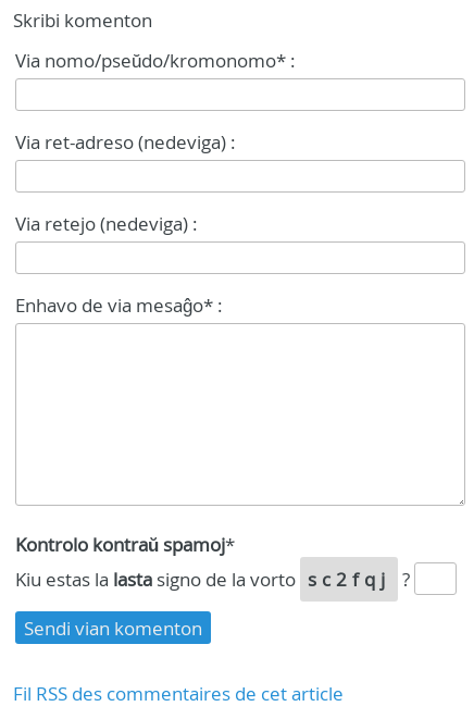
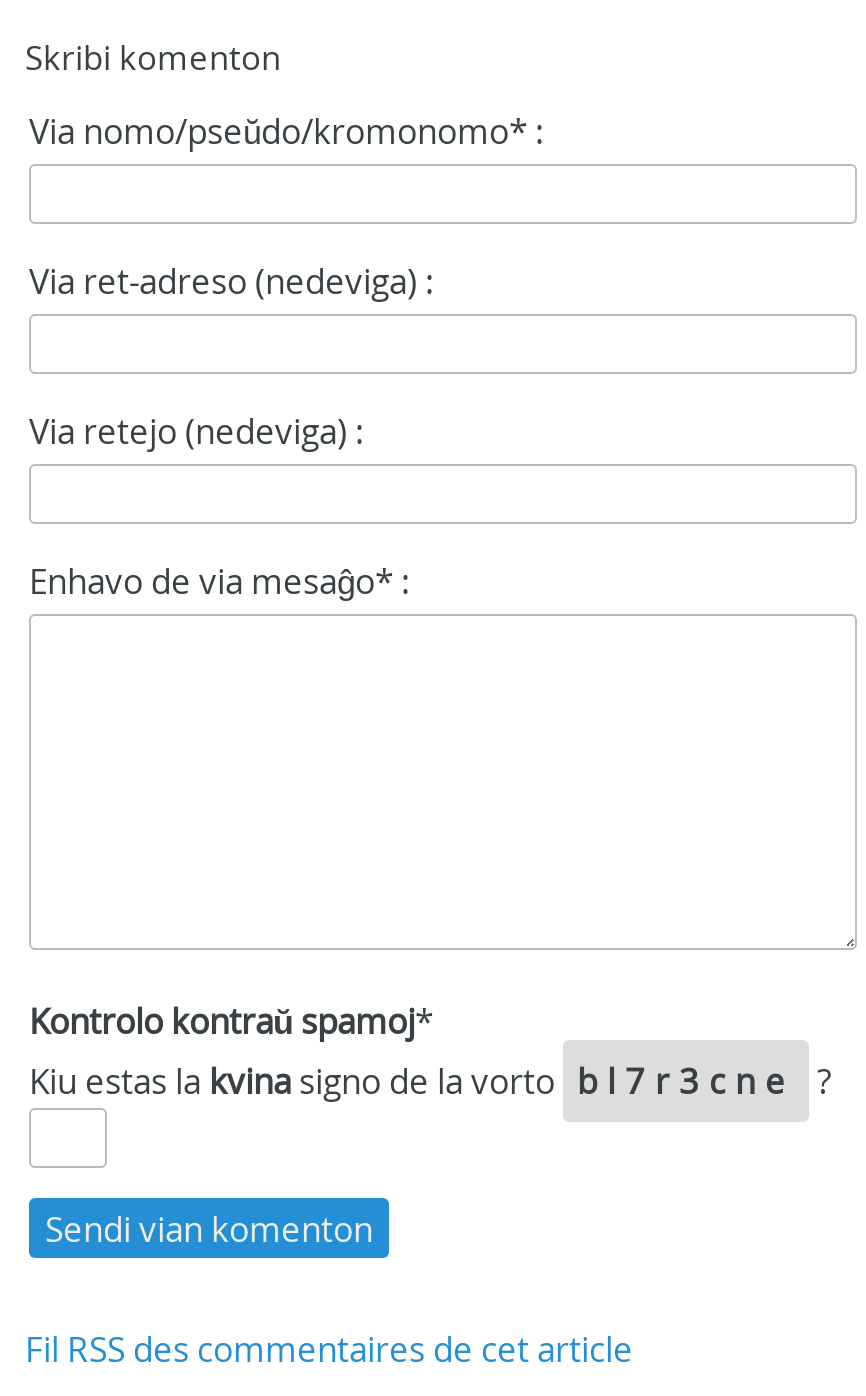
[15,566,414,592] Kiu estas la lasta signo de la vorto sc2fqj ? -> [29,1059,831,1105] Kiu estas la kvina signo de la vorto bl7r3cne ?

